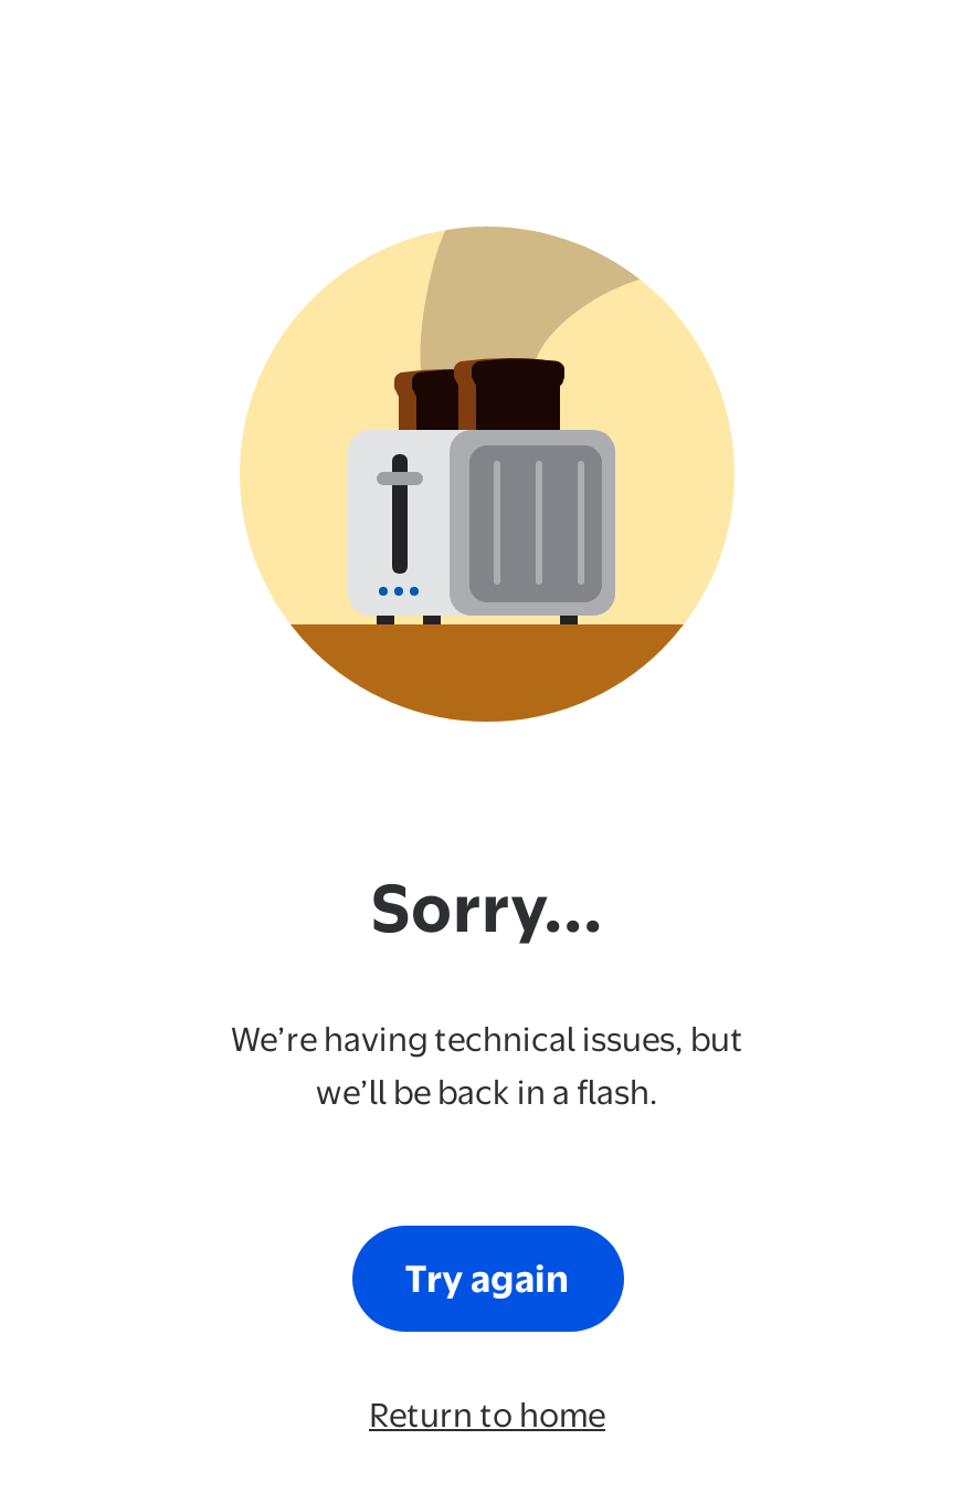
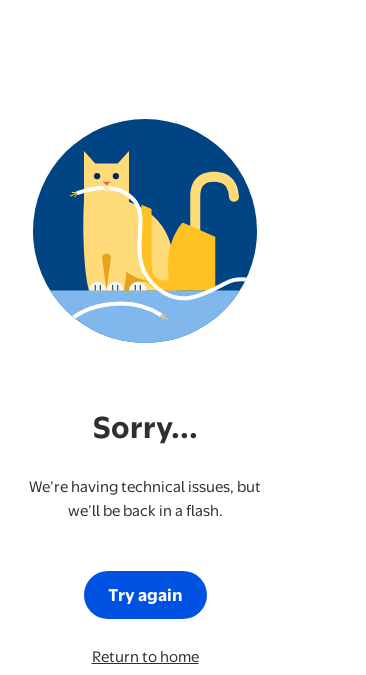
[240,227,735,724] [image] -> [32,118,258,344] [image]

